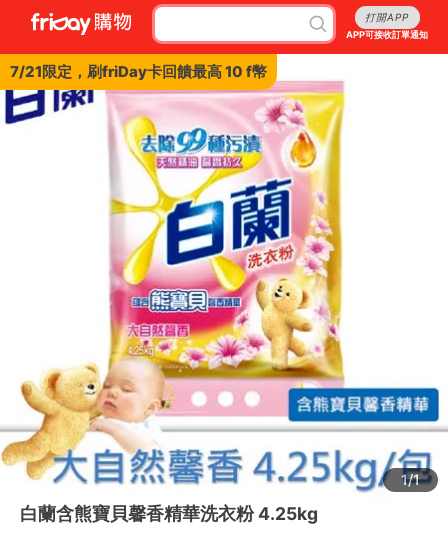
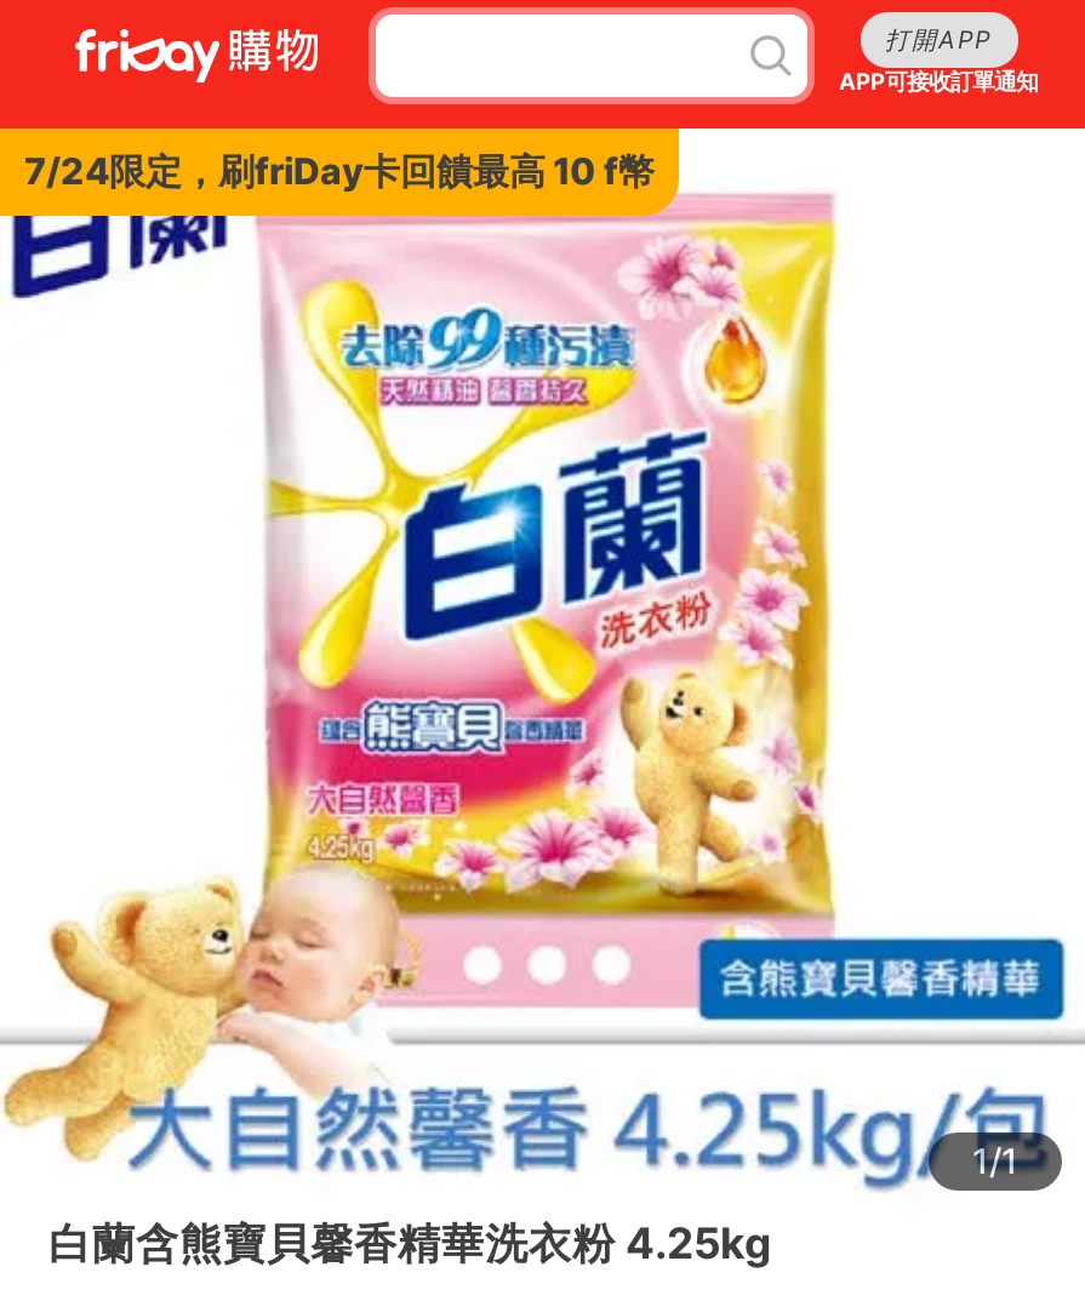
[10,62,267,81] 7/21限定，刷friDay卡回饋最高 10 f幣 -> [24,148,655,194] 7/24限定，刷friDay卡回饋最高 10 f幣

